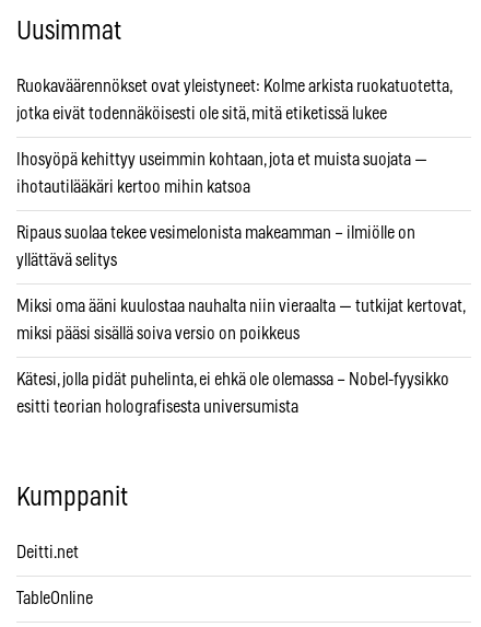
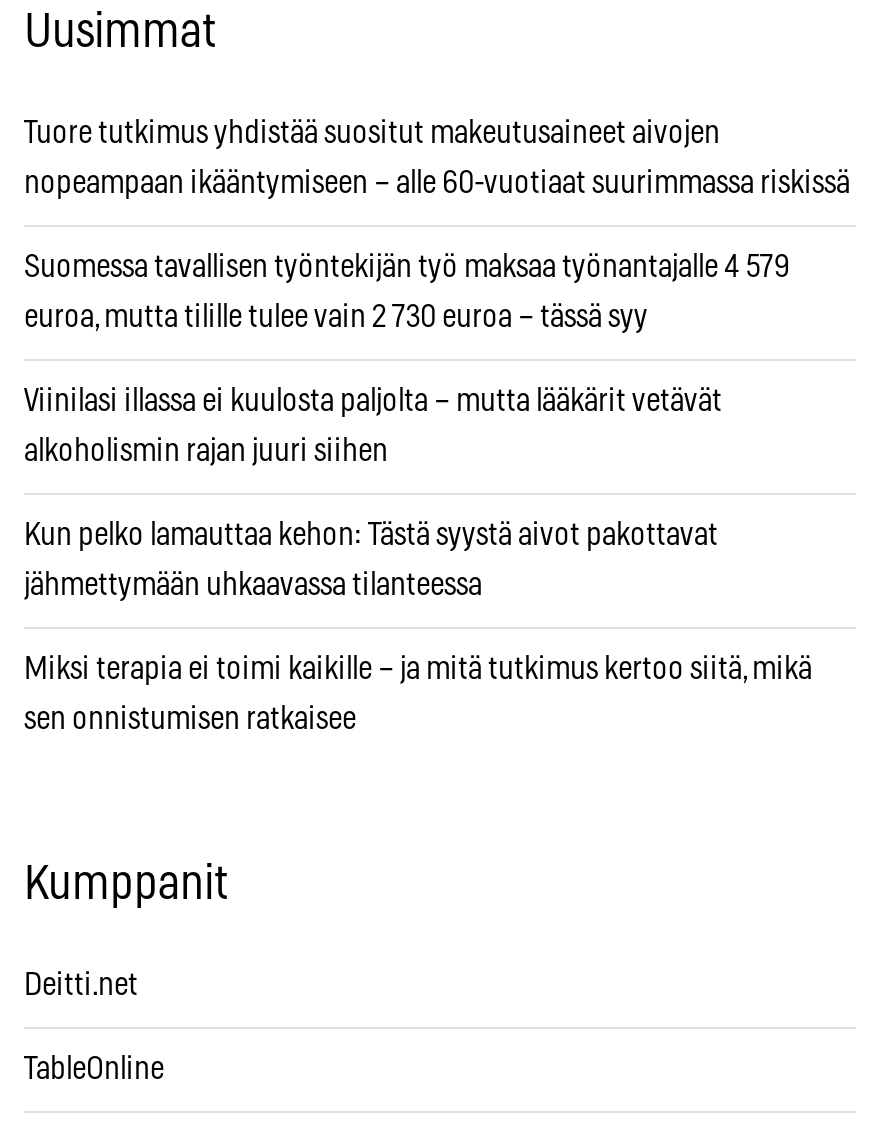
[16,78,451,96] Ruokaväärennökset ovat yleistyneet: Kolme arkista ruokatuotetta, -> [24,118,720,150] Tuore tutkimus yhdistää suositut makeutusaineet aivojen
[16,105,387,123] jotka eivät todennäköisesti ole sitä, mitä etiketissä lukee -> [24,168,850,200] nopeampaan ikääntymiseen – alle 60-vuotiaat suurimmassa riskissä
[16,151,427,169] Ihosyöpä kehittyy useimmin kohtaan, jota et muista suojata — -> [24,252,790,284] Suomessa tavallisen työntekijän työ maksaa työnantajalle 4 579
[16,179,250,196] ihotautilääkäri kertoo mihin katsoa -> [24,302,648,334] euroa, mutta tilille tulee vain 2 730 euroa – tässä syy
[16,225,415,242] Ripaus suolaa tekee vesimelonista makeamman – ilmiölle on -> [24,386,722,418] Viinilasi illassa ei kuulosta paljolta – mutta lääkärit vetävät
[16,252,117,270] yllättävä selitys -> [24,436,388,468] alkoholismin rajan juuri siihen
[16,298,465,315] Miksi oma ääni kuulostaa nauhalta niin vieraalta — tutkijat kertovat, -> [24,520,718,552] Kun pelko lamauttaa kehon: Tästä syystä aivot pakottavat
[16,325,300,343] miksi pääsi sisällä soiva versio on poikkeus -> [24,570,482,602] jähmettymään uhkaavassa tilanteessa
[16,371,449,389] Kätesi, jolla pidät puhelinta, ei ehkä ole olemassa – Nobel-fyysikko -> [24,654,812,686] Miksi terapia ei toimi kaikille – ja mitä tutkimus kertoo siitä, mikä
[16,399,298,416] esitti teorian holografisesta universumista -> [24,704,356,736] sen onnistumisen ratkaisee

